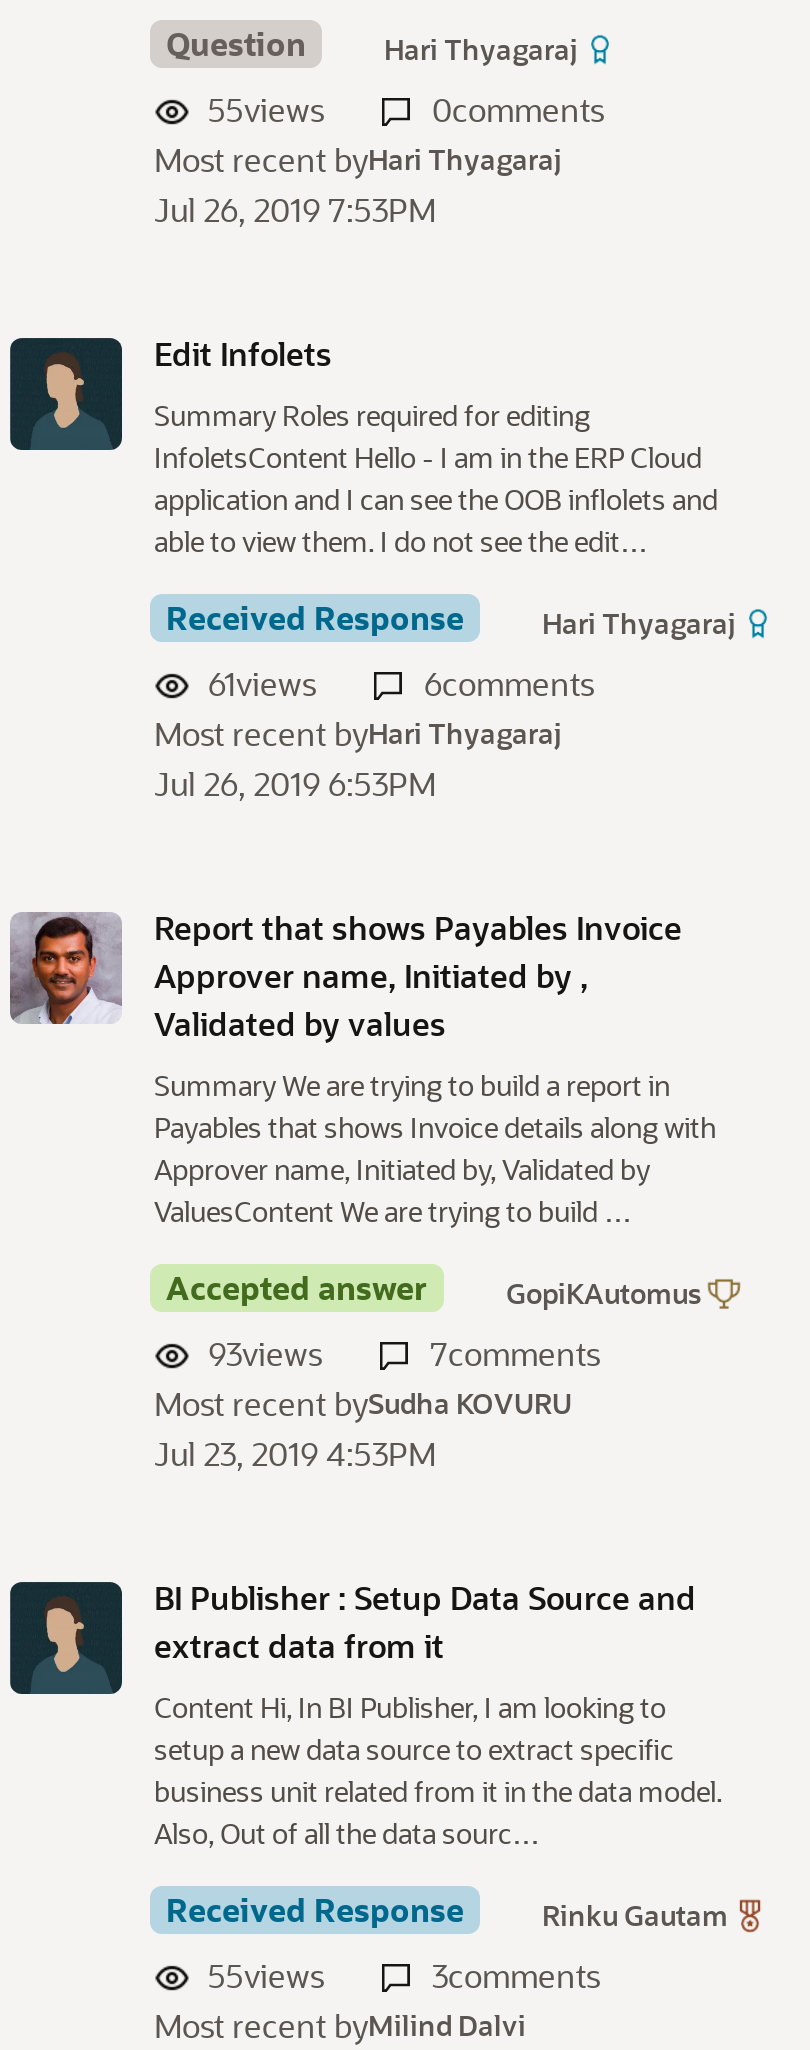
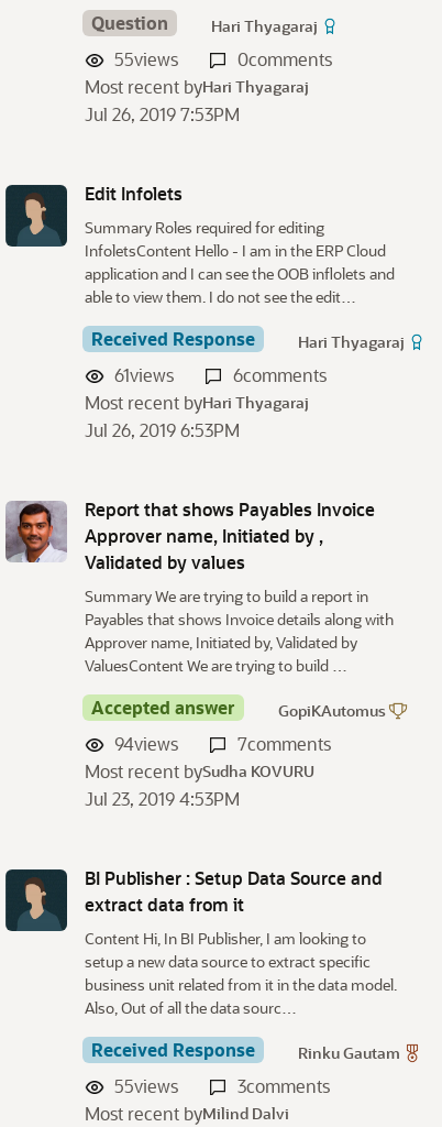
[208,1331,322,1373] 93views -> [114,731,178,754] 94views

